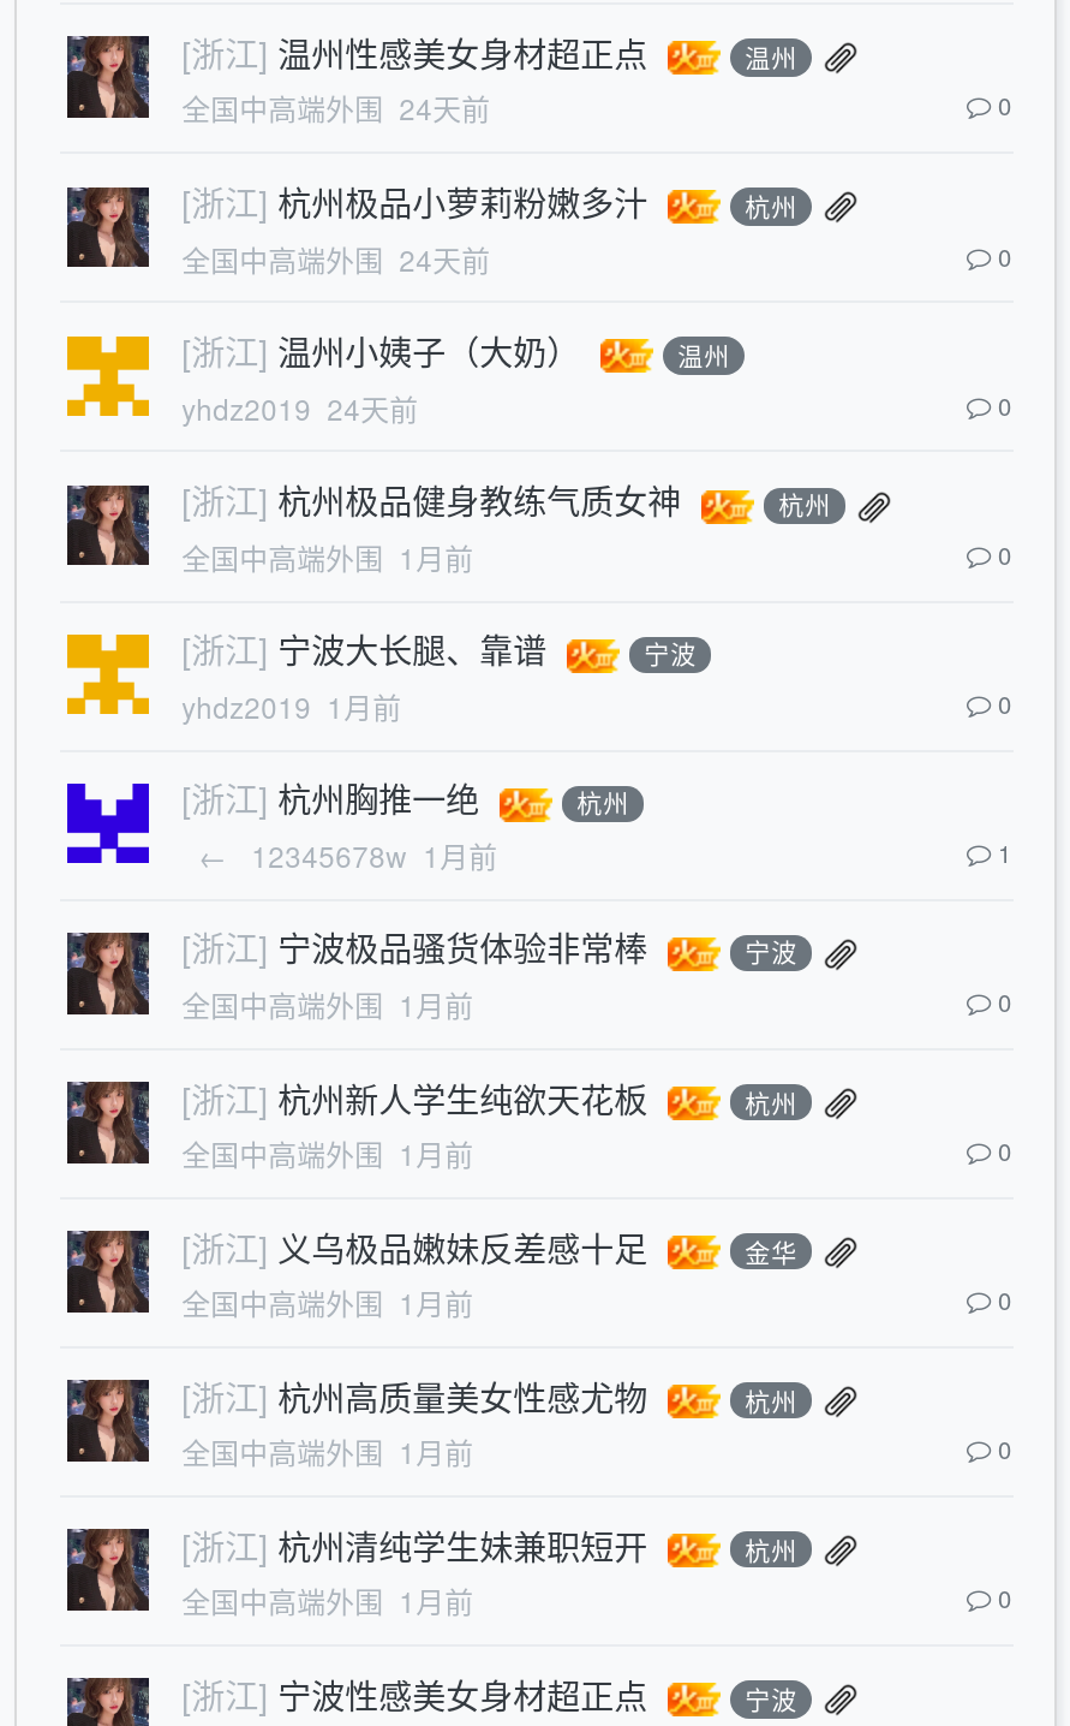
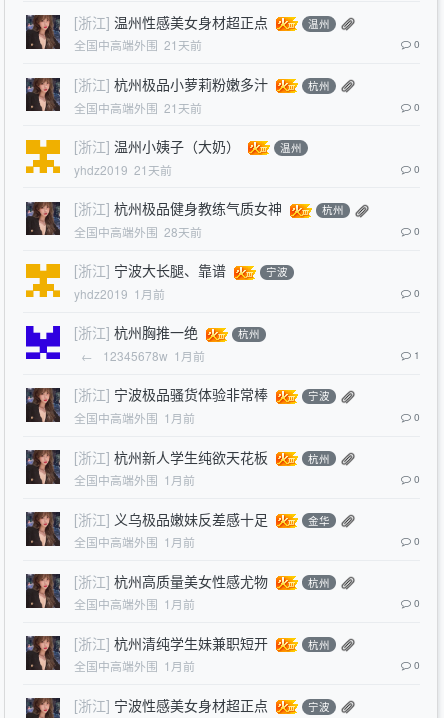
[182,88,490,128] 全国中高端外围 24天前 -> [74,36,202,53] 全国中高端外围 21天前
[182,237,490,278] 全国中高端外围 24天前 -> [74,98,202,115] 全国中高端外围 21天前
[182,386,418,427] yhdz2019 24天前 -> [74,161,172,178] yhdz2019 21天前
[182,535,473,576] 全国中高端外围 1月前 -> [74,223,202,240] 全国中高端外围 28天前

